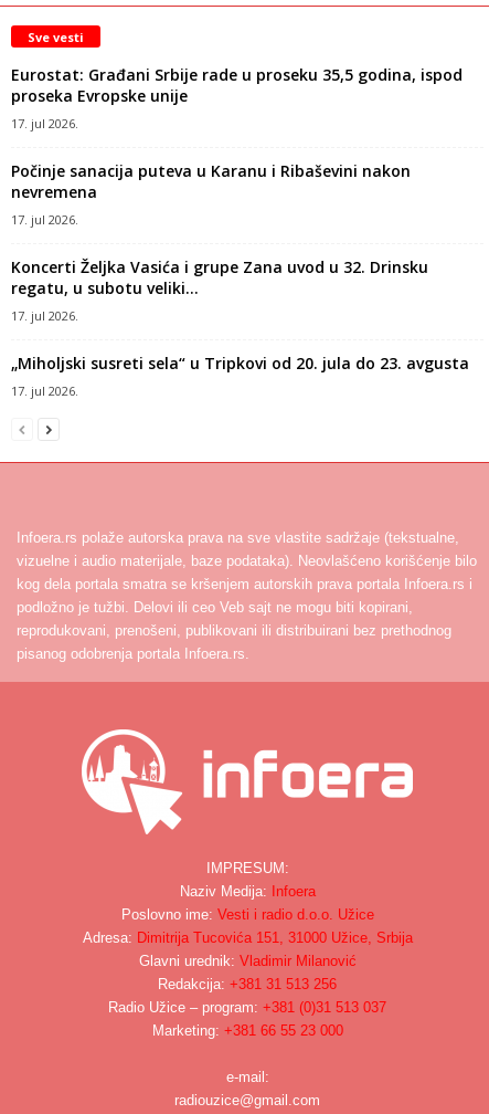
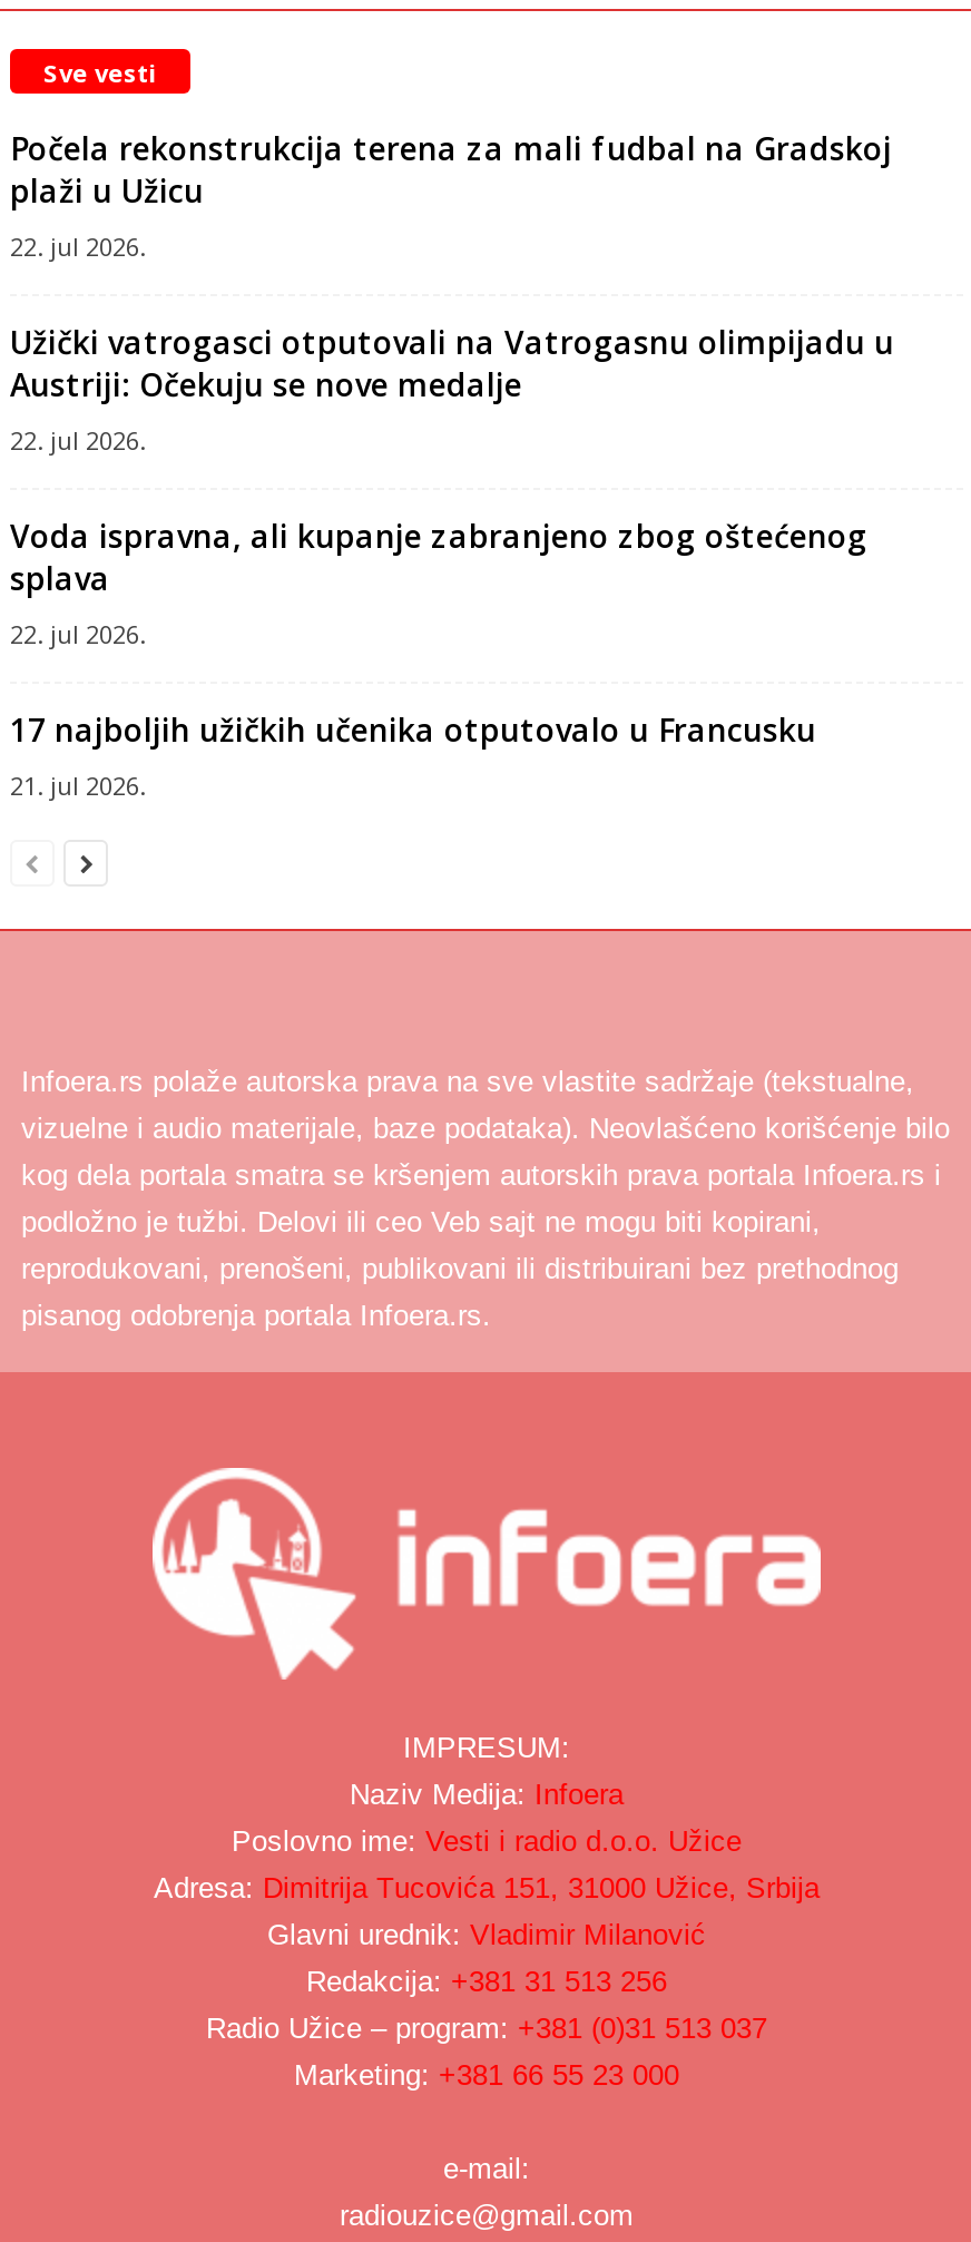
[11,64,463,132] Eurostat: Građani Srbije rade u proseku 35,5 godina, ispod | proseka Evropske unije | 17. jul 2026. -> [10,127,892,263] Počela rekonstrukcija terena za mali fudbal na Gradskoj | plaži u Užicu | 22. jul 2026.
[11,160,411,228] Počinje sanacija puteva u Karanu i Ribaševini nakon | nevremena | 17. jul 2026. -> [10,321,894,457] Užički vatrogasci otputovali na Vatrogasnu olimpijadu u | Austriji: Očekuju se nove medalje | 22. jul 2026.
[11,256,428,324] Koncerti Željka Vasića i grupe Zana uvod u 32. Drinsku | regatu, u subotu veliki... | 17. jul 2026. -> [10,515,867,650] Voda ispravna, ali kupanje zabranjeno zbog oštećenog | splava | 22. jul 2026.
[11,353,469,399] „Miholjski susreti sela“ u Tripkovi od 20. jula do 23. avgusta | 17. jul 2026. -> [10,708,816,802] 17 najboljih užičkih učenika otputovalo u Francusku | 21. jul 2026.

